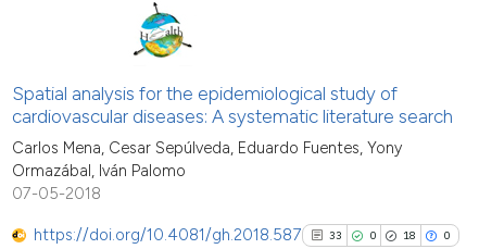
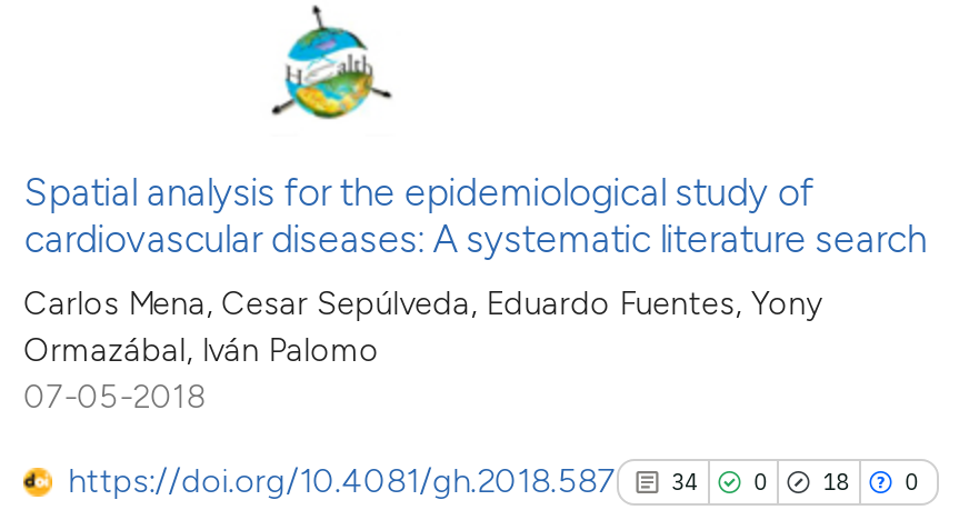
[34,225,449,245] https://doi.org/10.4081/gh.2018.587 33 0 18 0 -> [68,461,919,501] https://doi.org/10.4081/gh.2018.587 34 0 18 0

